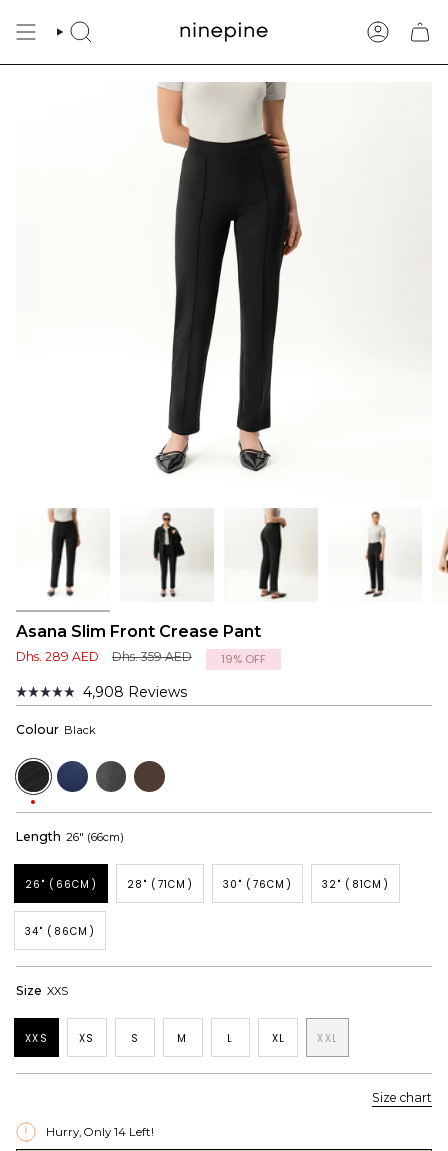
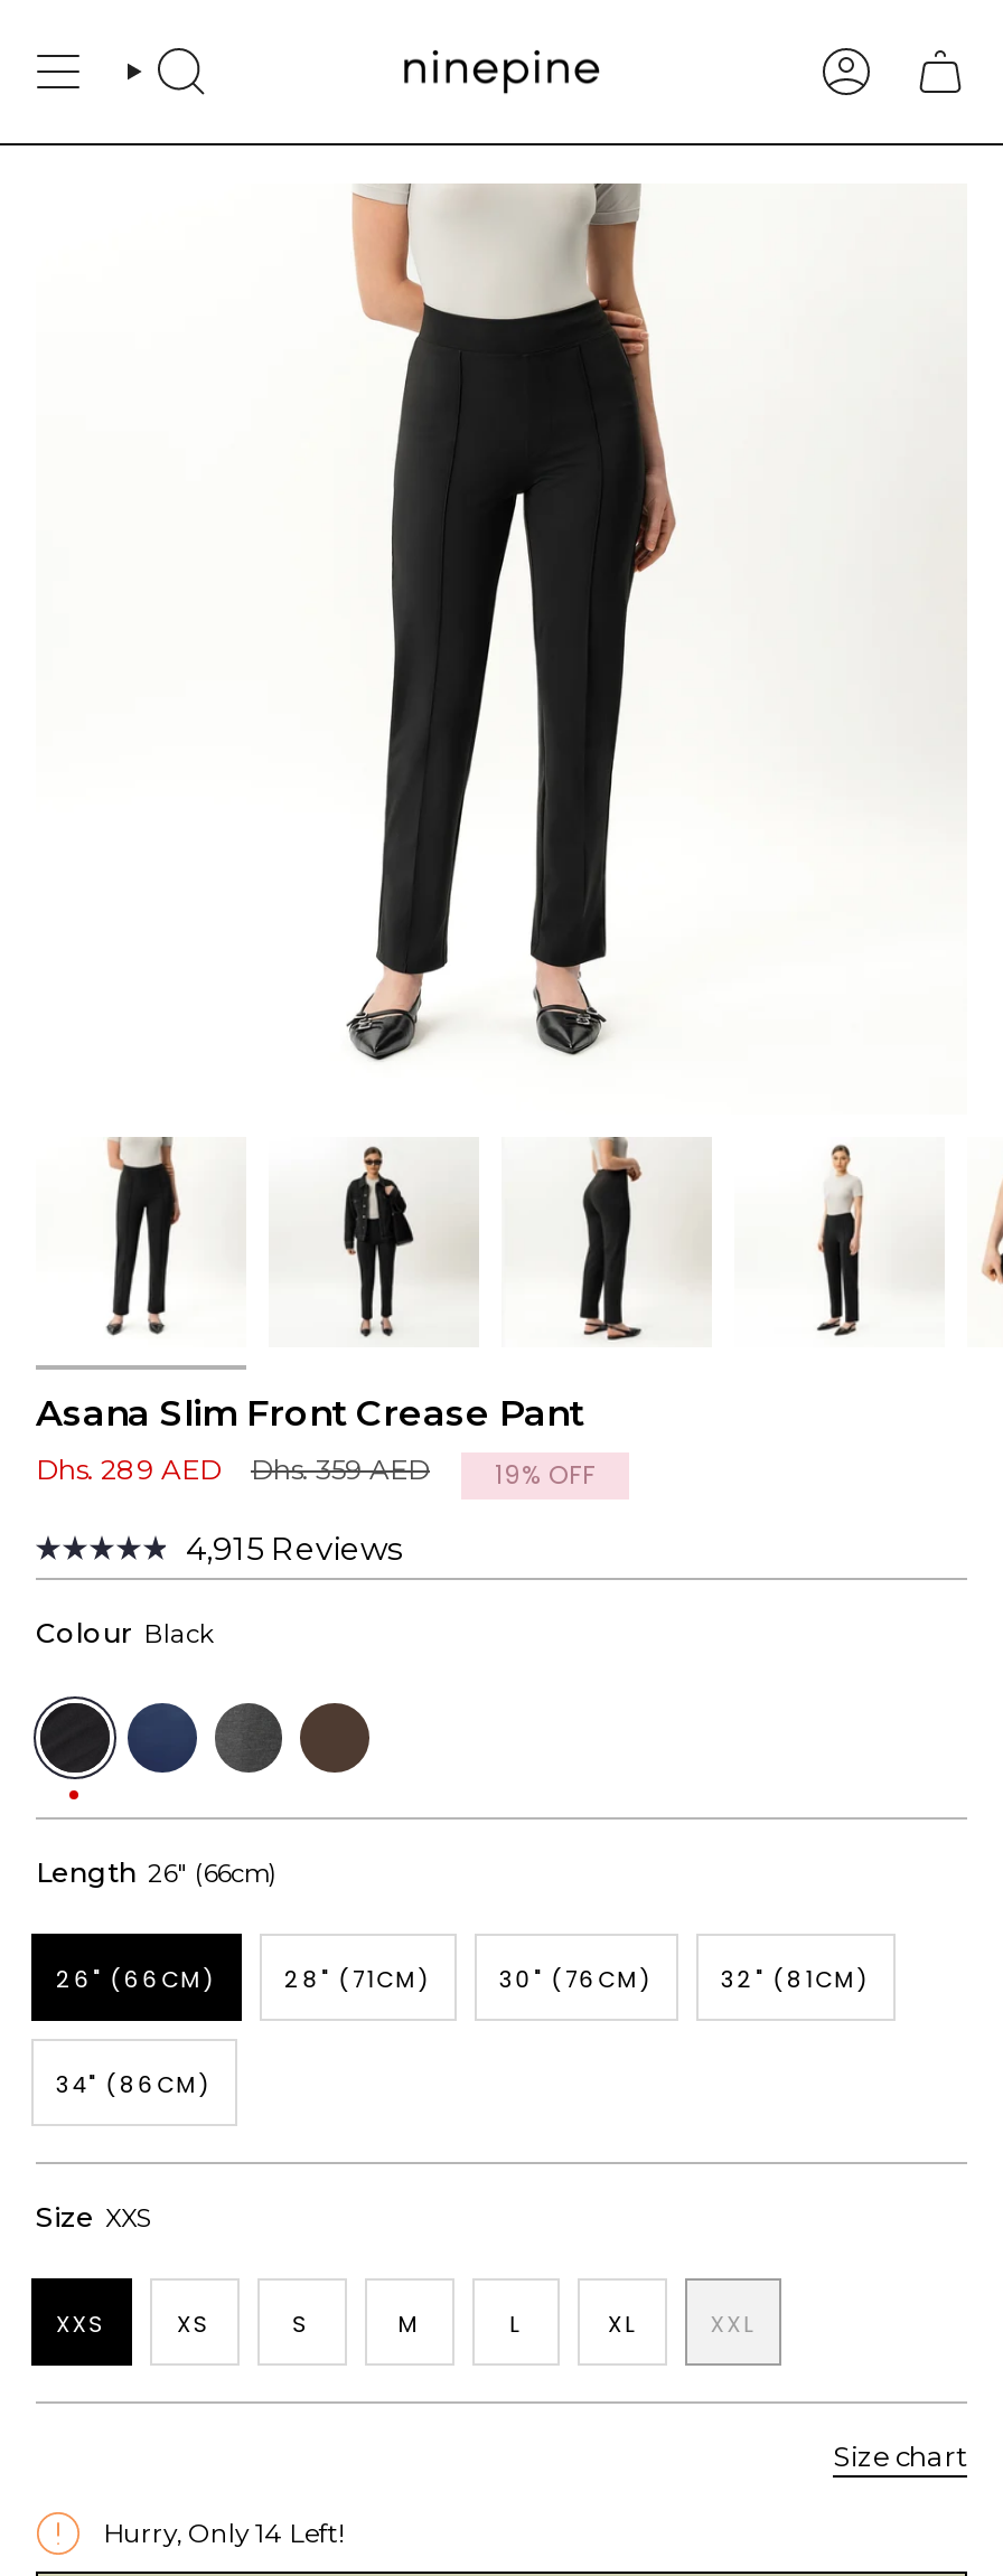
[83,683,187,701] 4,908 Reviews -> [186,1529,403,1570] 4,915 Reviews

